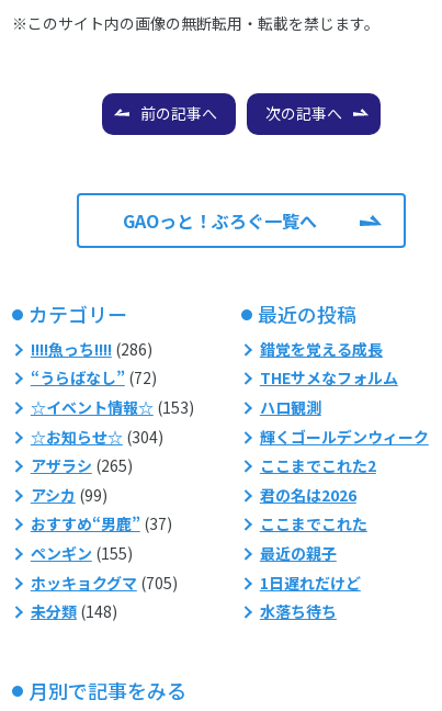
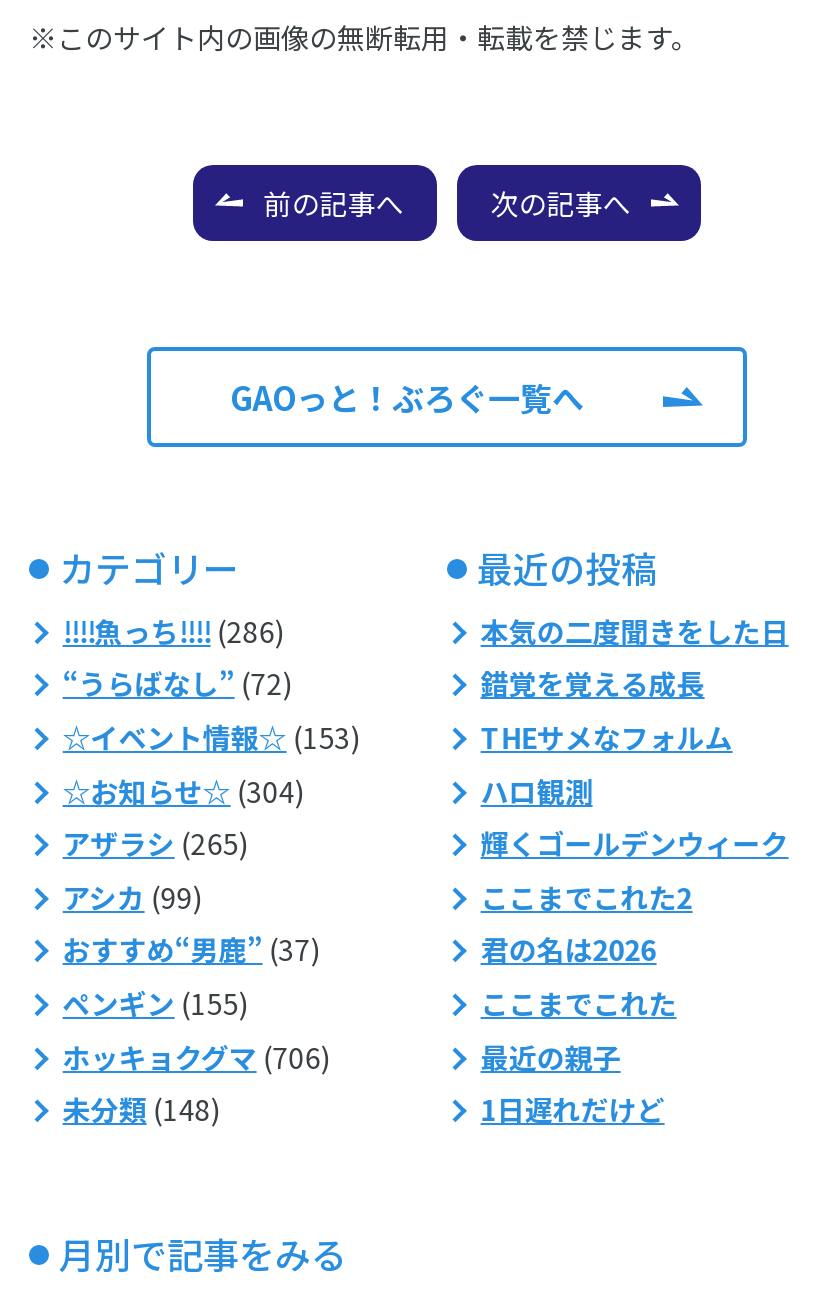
moved [260,338,429,593] -> [481,664,789,1129]: 錯覚を覚える成長 | THEサメなフォルム | ハロ観測 | ... | 最近の親子 | 1日遅れだけど
none -> [481,611,789,651] 本気の二度聞きをした日
[30,571,177,593] ホッキョクグマ(705) -> [63,1036,331,1076] ホッキョクグマ(706)
[260,600,336,622] 水落ち待ち -> none

